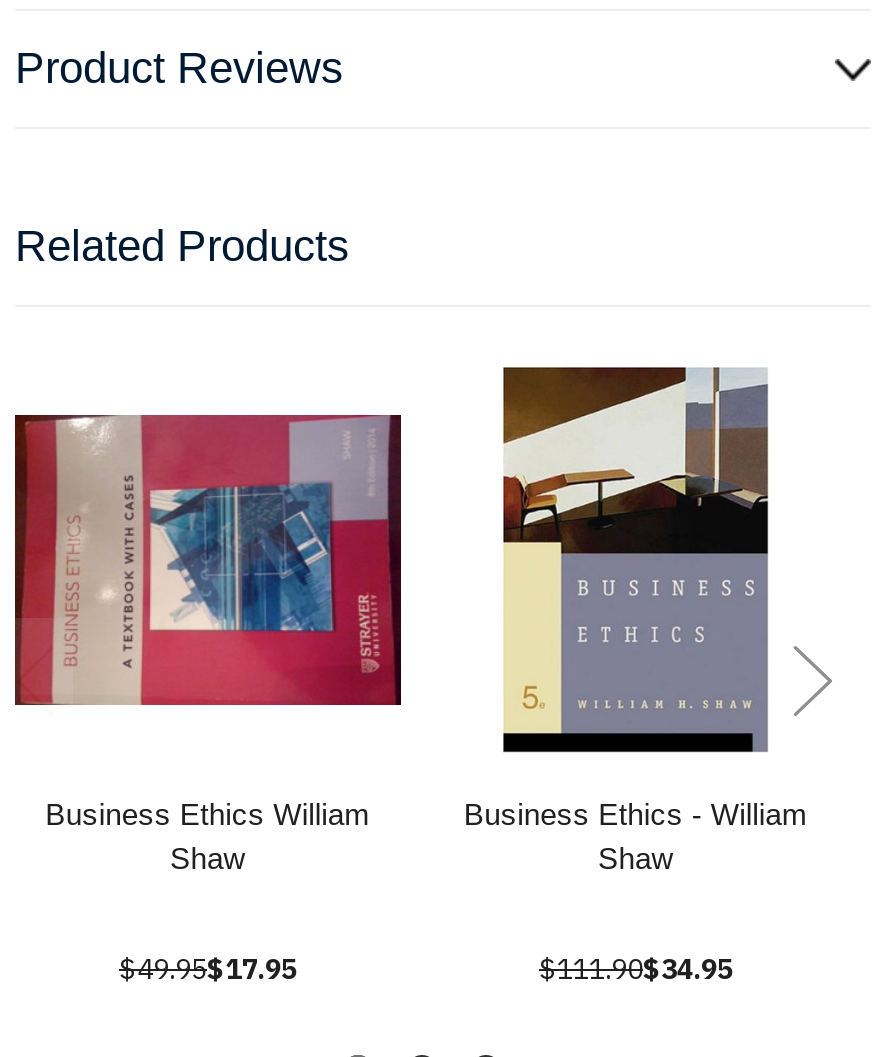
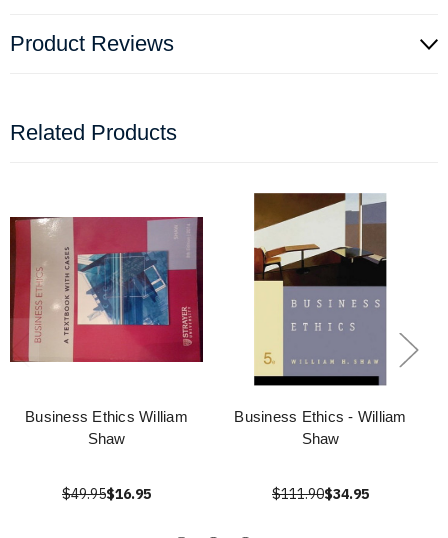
[119,951,297,987] $49.95$17.95 -> [62,485,151,503] $49.95$16.95

